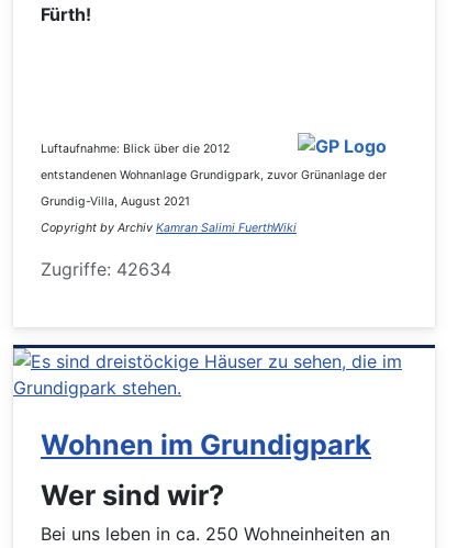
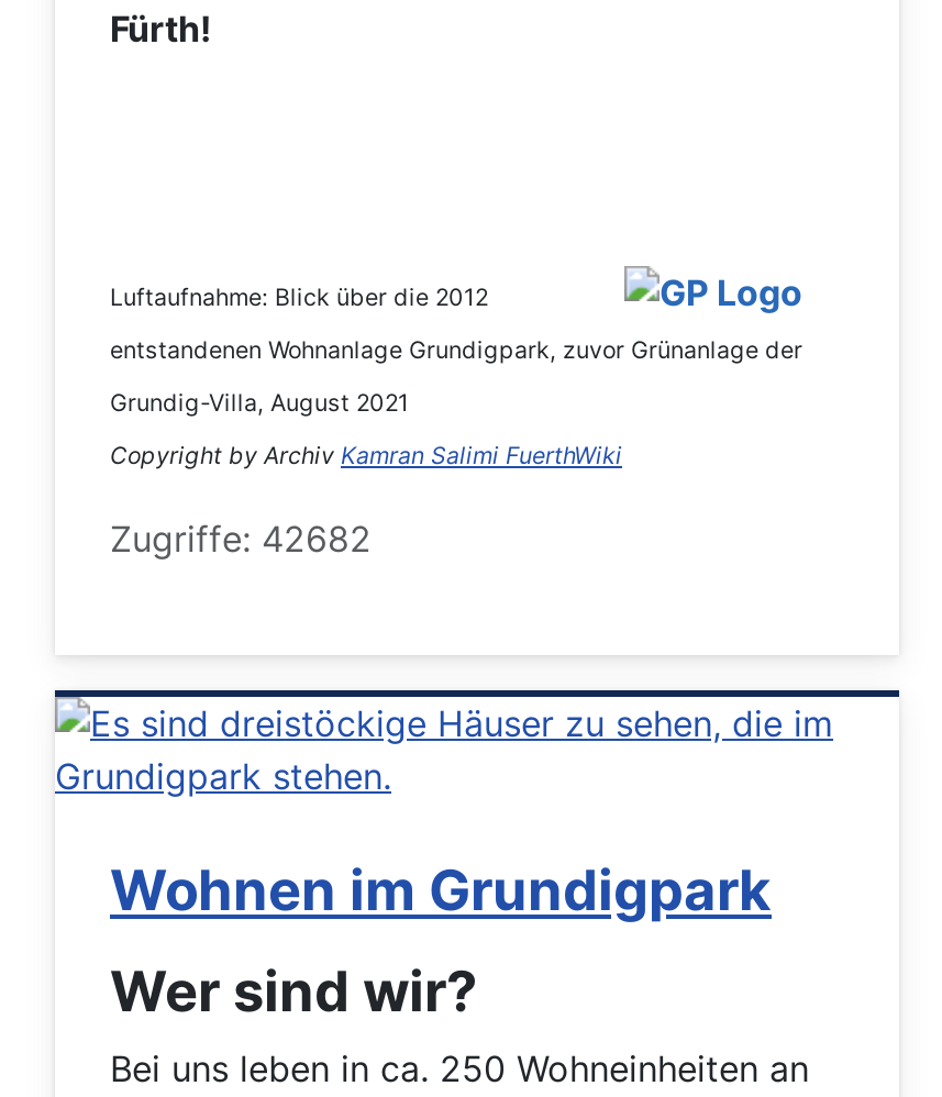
[41,258,171,280] Zugriffe: 42634 -> [110,517,372,561] Zugriffe: 42682

